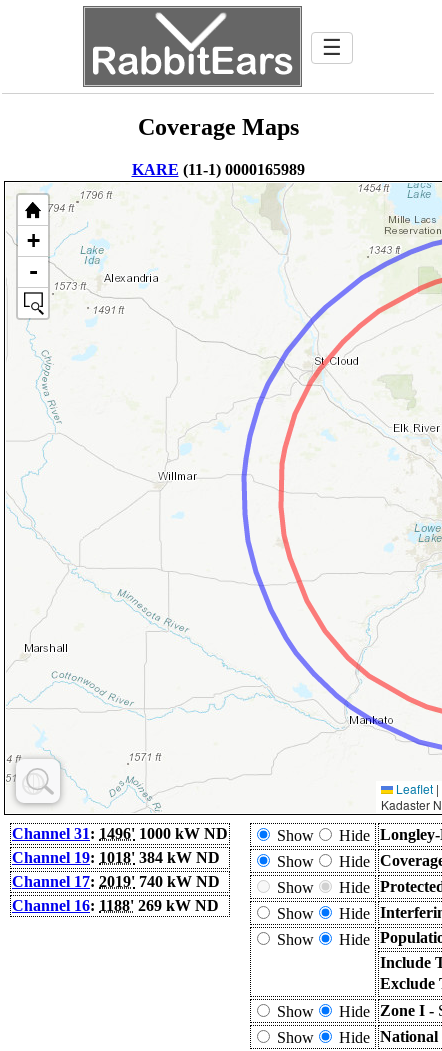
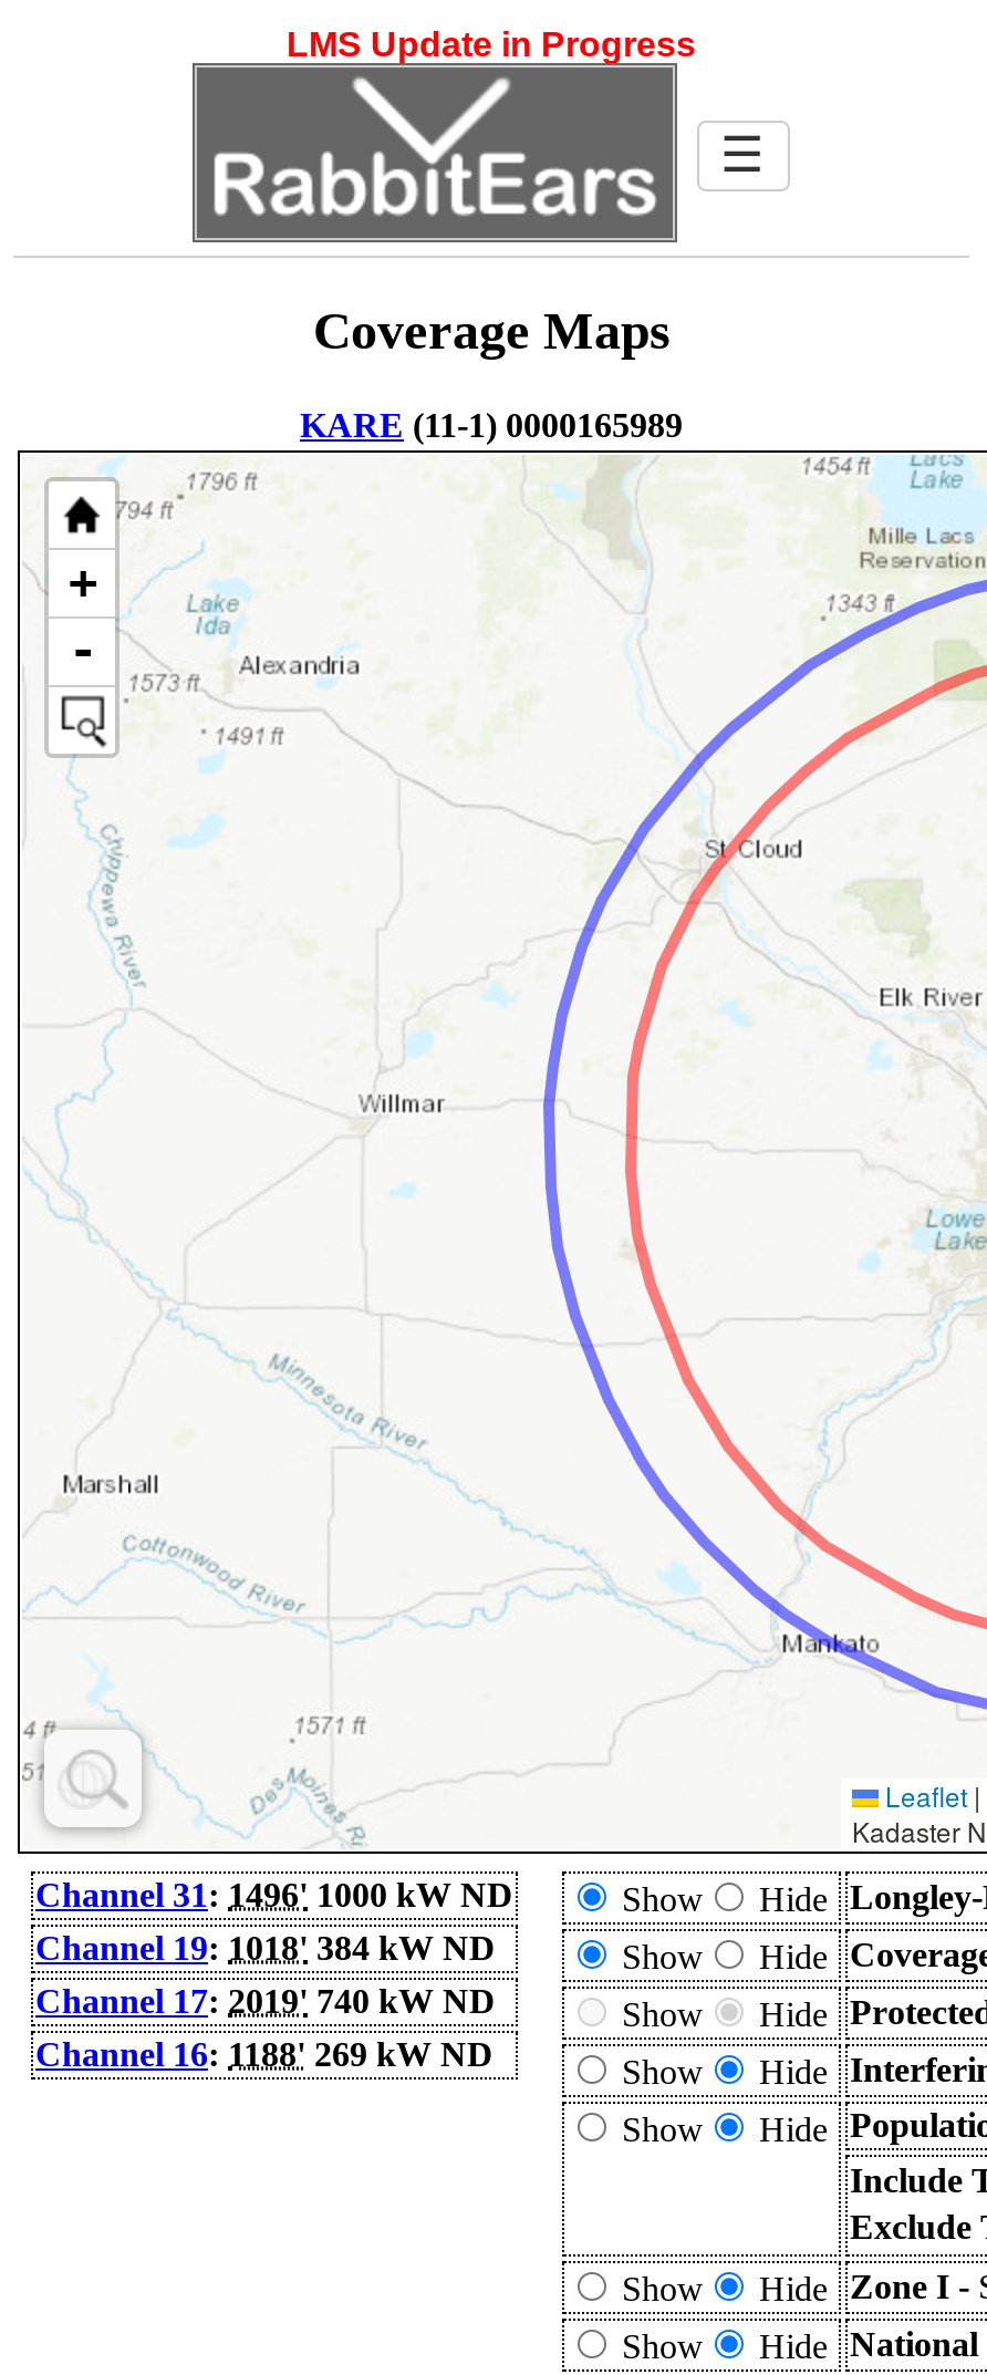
none -> [287,25,696,63] LMS Update in Progress

